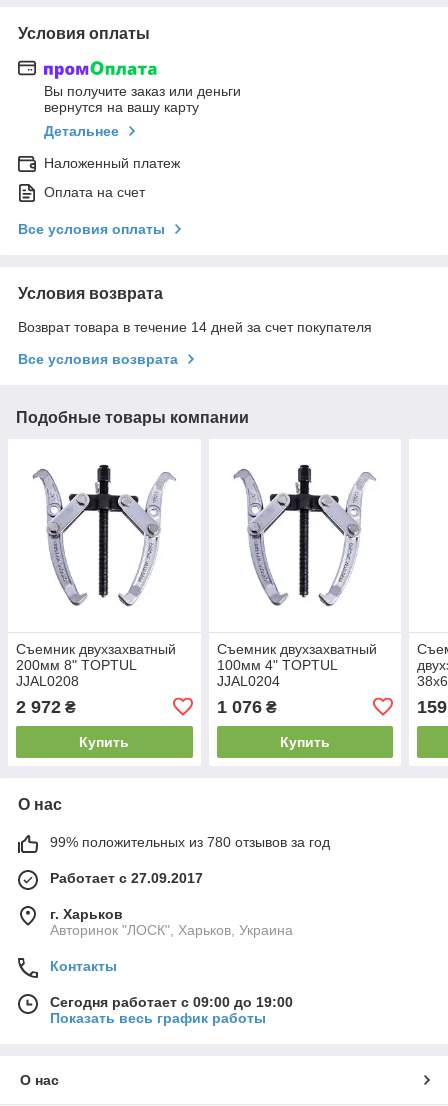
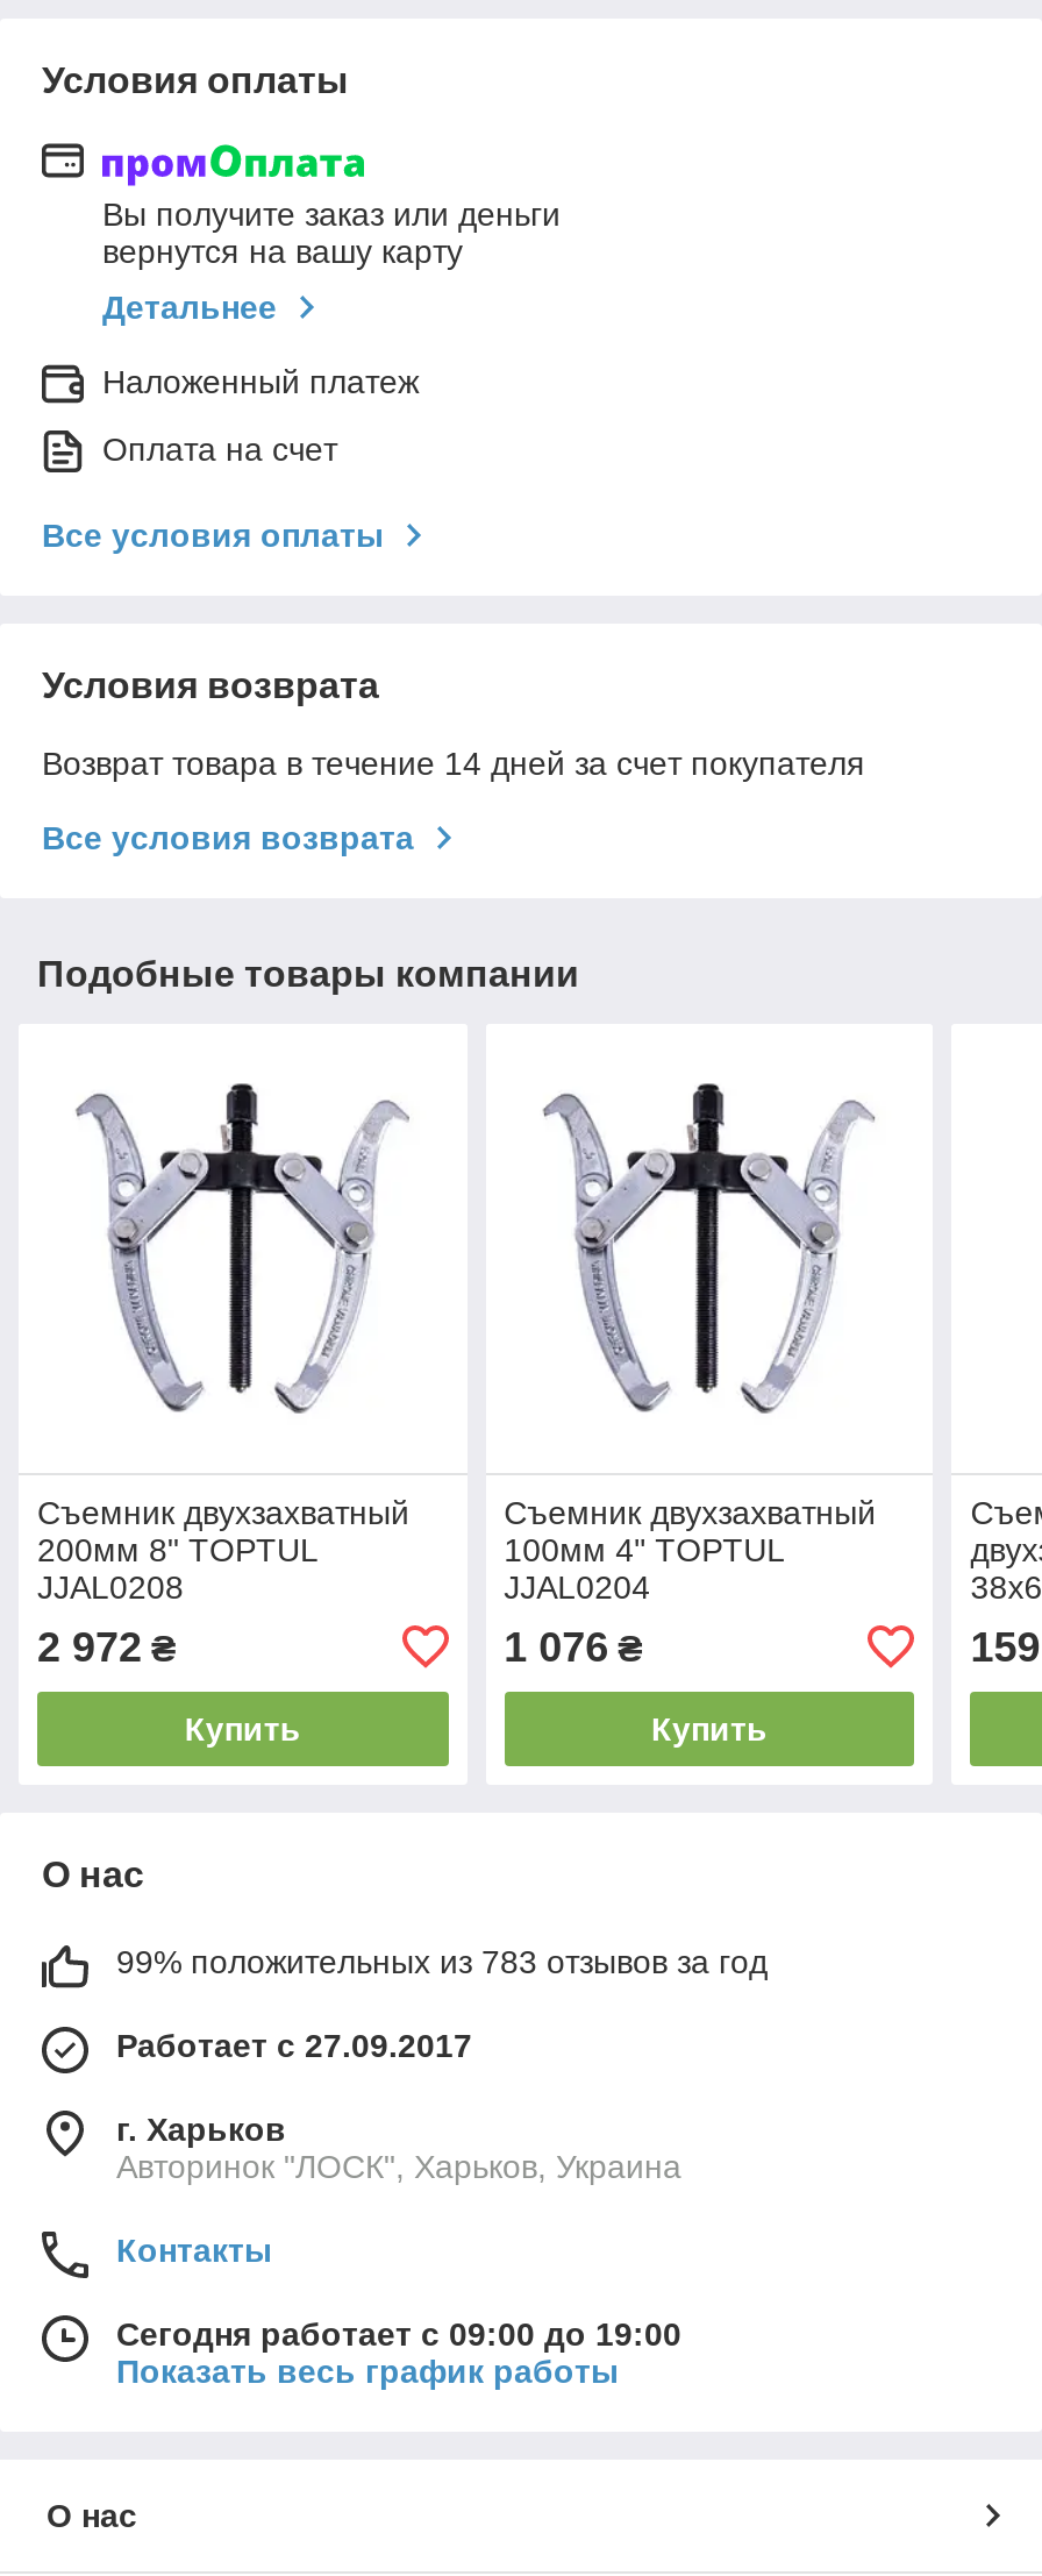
[50,834,330,850] 99% положительных из 780 отзывов за год -> [116,1943,768,1980] 99% положительных из 783 отзывов за год

